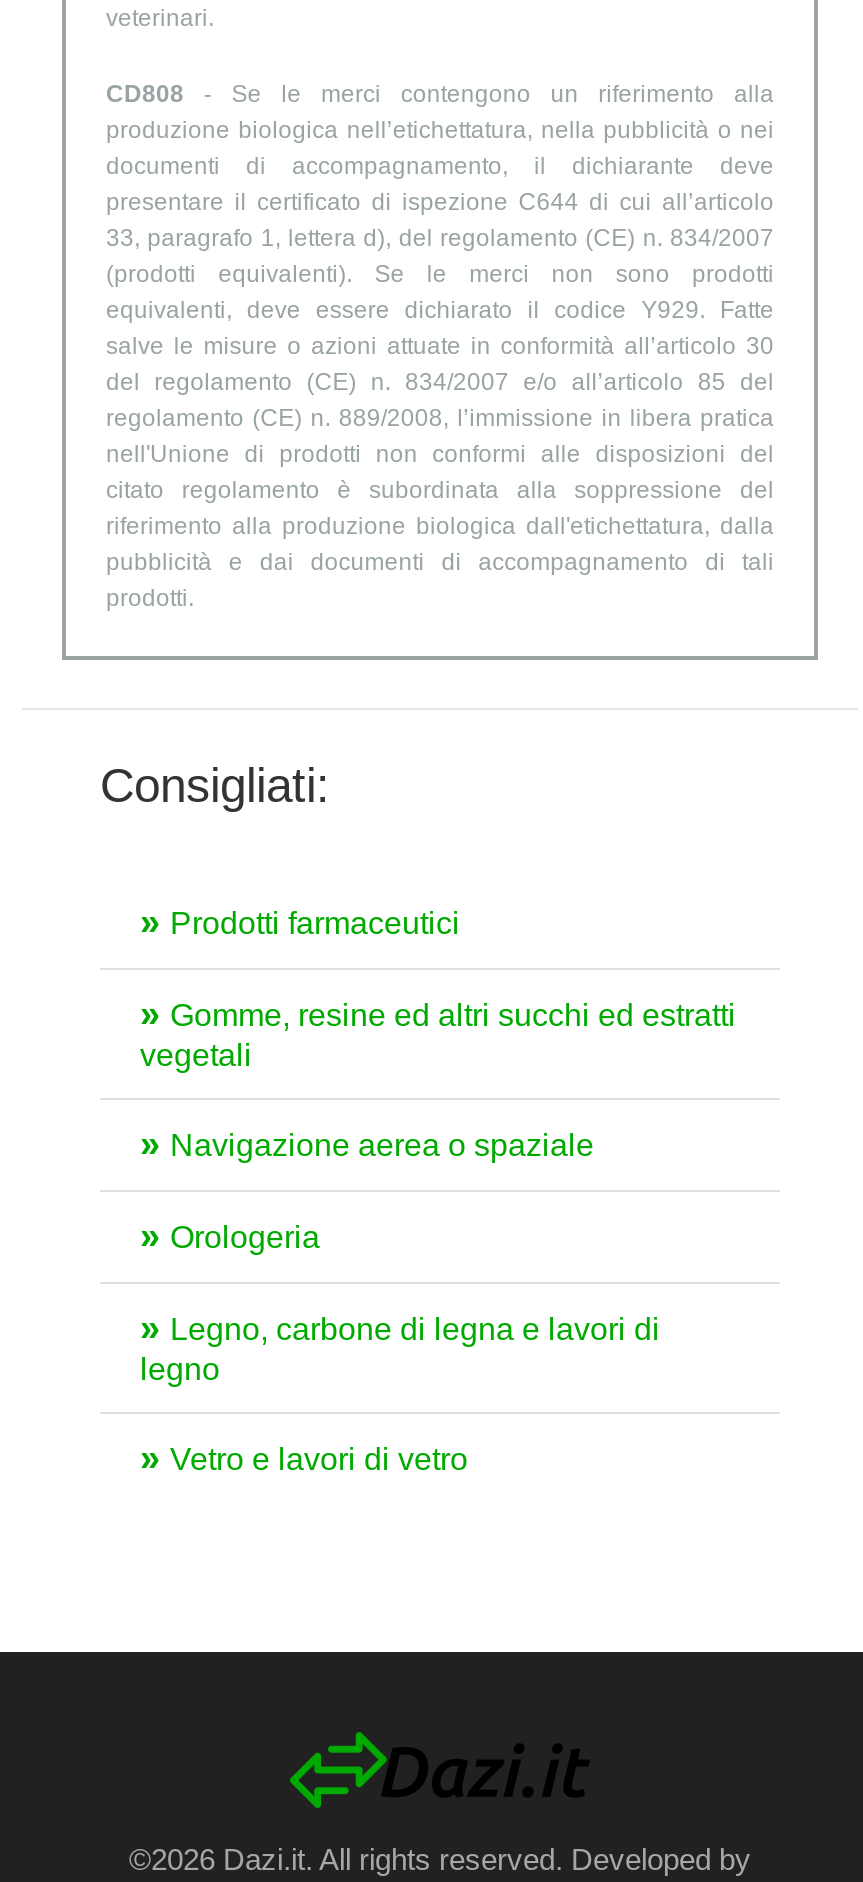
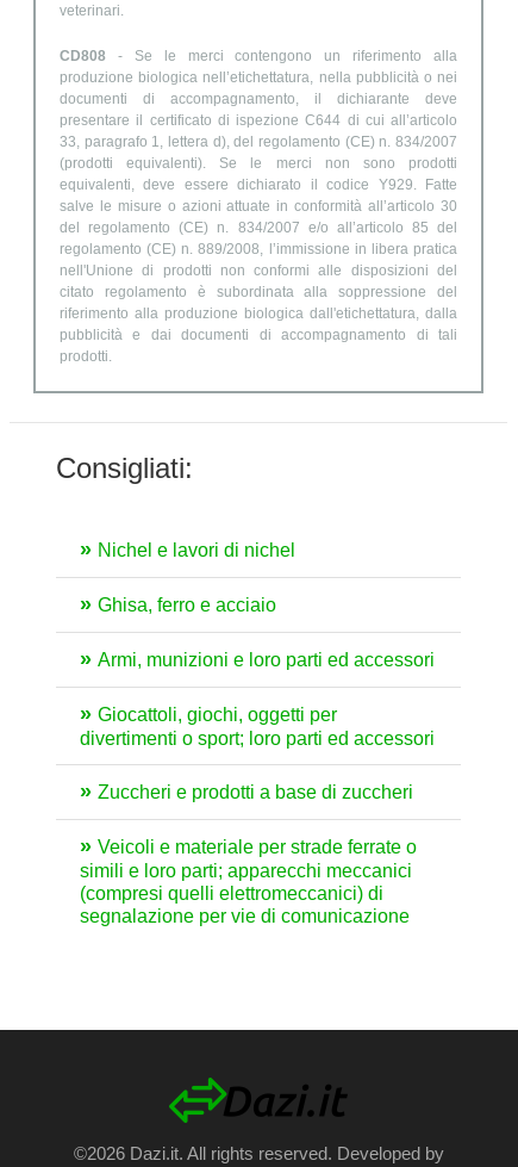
[170,906,460,940] Prodotti farmaceutici -> [98,540,295,560] Nichel e lavori di nichel
[140,998,736,1072] Gomme, resine ed altri succhi ed estratti | vegetali -> [98,595,276,615] Ghisa, ferro e acciaio
[170,1128,594,1162] Navigazione aerea o spaziale -> [98,650,435,670] Armi, munizioni e loro parti ed accessori
[170,1220,320,1254] Orologeria -> [80,705,435,749] Giocattoli, giochi, oggetti per | divertimenti o sport; loro parti ed accessori
[140,1312,660,1386] Legno, carbone di legna e lavori di | legno -> [98,782,413,802] Zuccheri e prodotti a base di zuccheri
[170,1442,468,1476] Vetro e lavori di vetro -> [80,837,417,926] Veicoli e materiale per strade ferrate o | simili e loro parti; apparecchi meccanici | (compresi quelli elettromeccanici) di | segnalazione per vie di comunicazione

